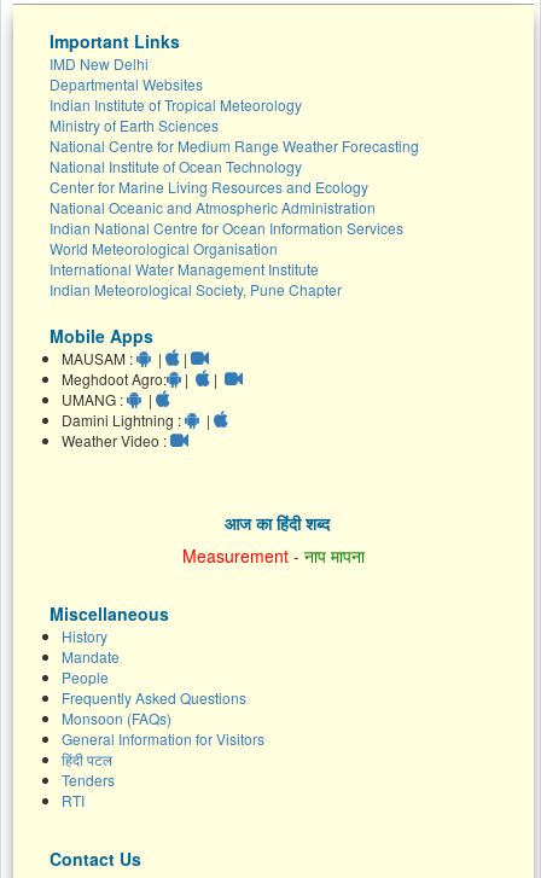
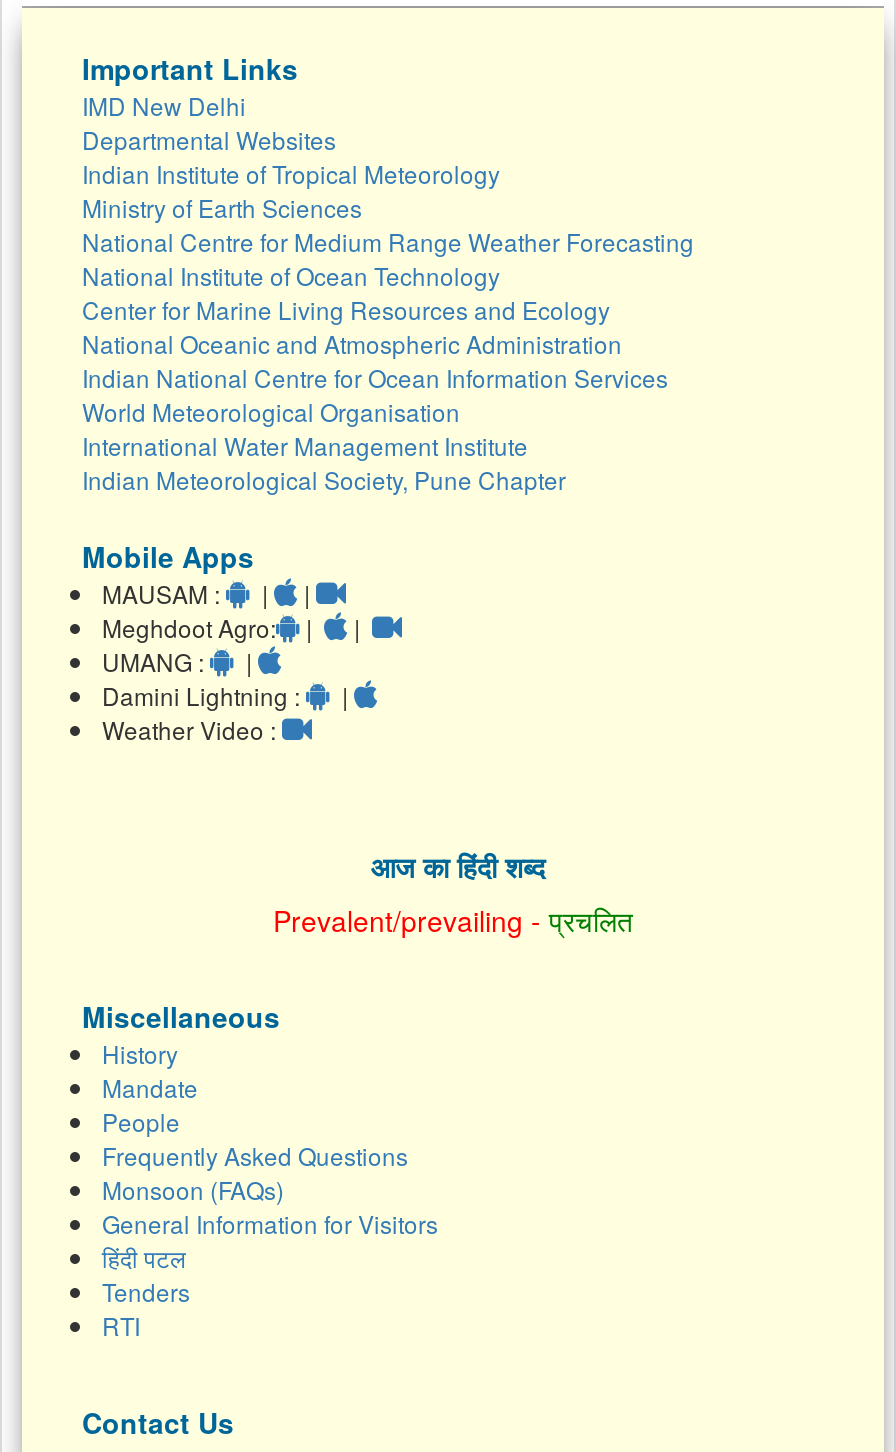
[182,543,365,568] Measurement - नाप मापना -> [273,900,633,940] Prevalent/prevailing - प्रचलित

